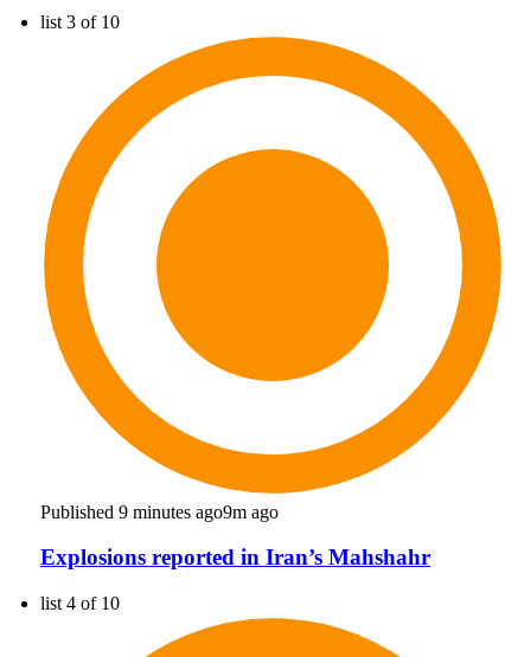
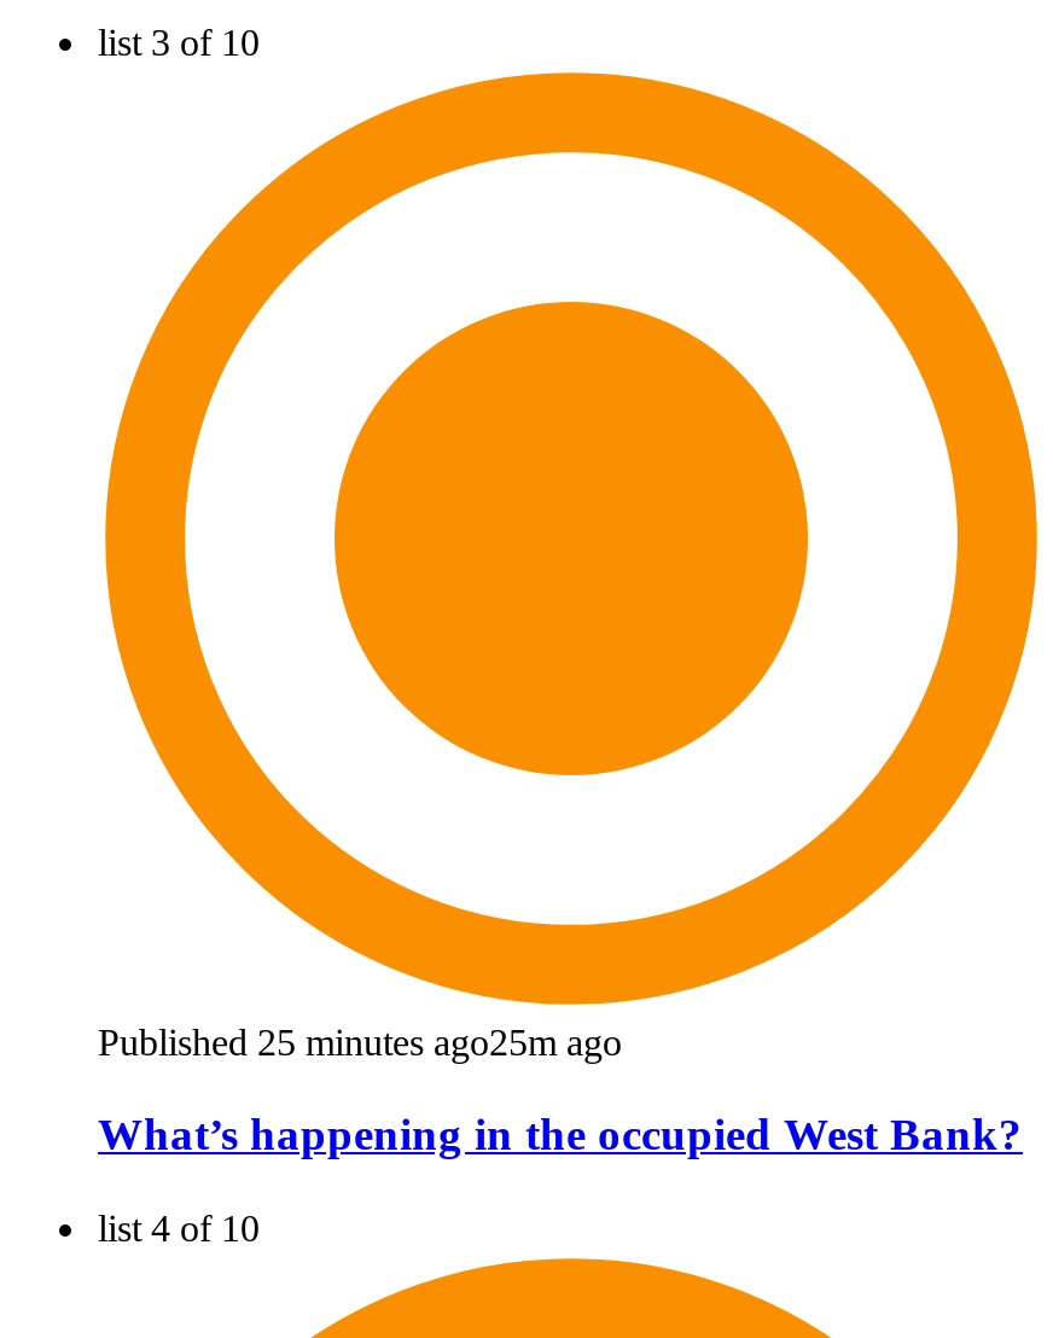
[40,502,279,522] Published 9 minutes ago9m ago -> [98,1021,622,1062] Published 25 minutes ago25m ago
[40,545,430,570] Explosions reported in Iran’s Mahshahr -> [98,1110,1023,1160] What’s happening in the occupied West Bank?

